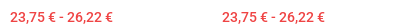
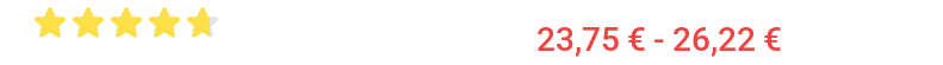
[10,9,113,25] 23,75 € - 26,22 € -> none

